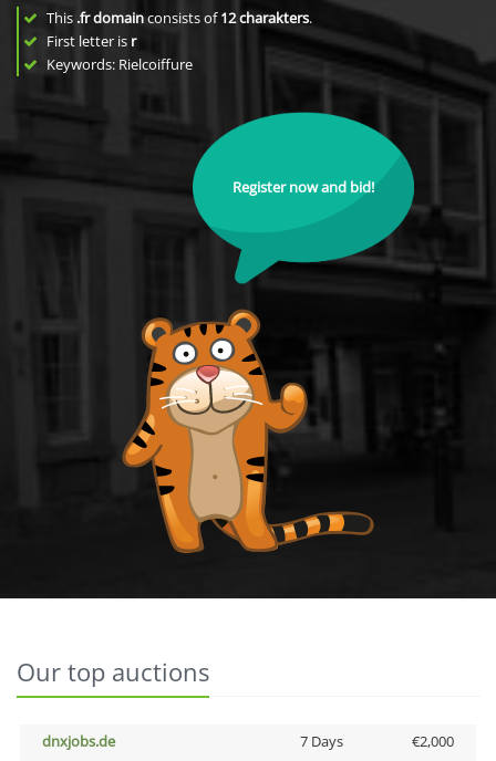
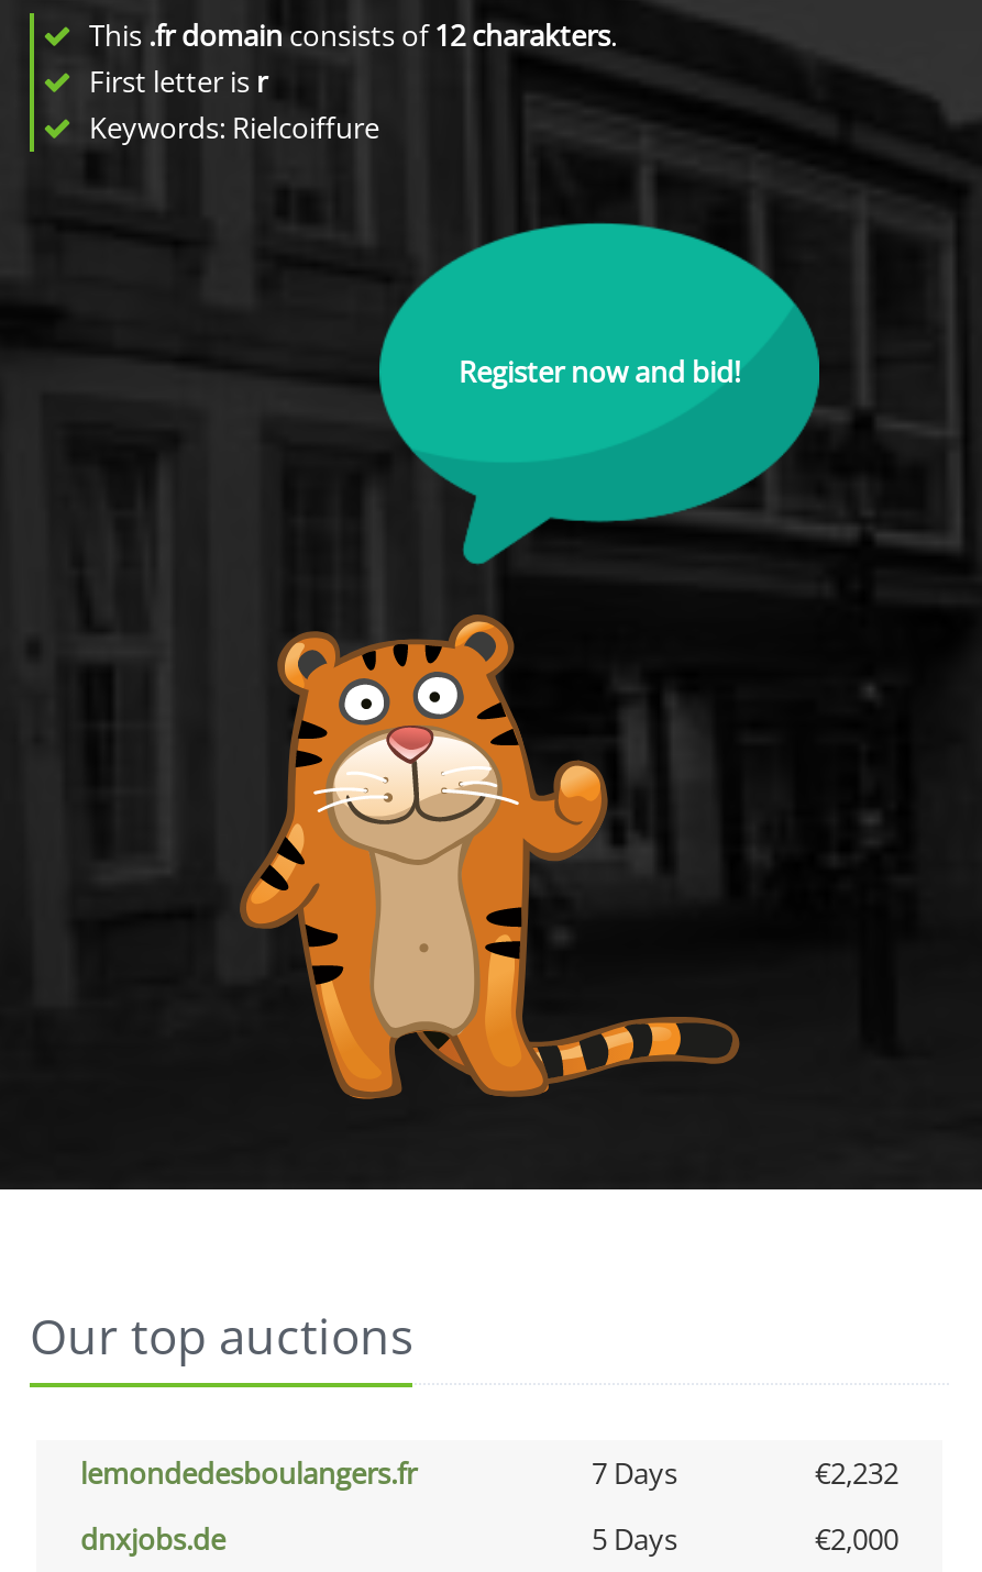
none -> [80,1453,898,1493] lemondedesboulangers.fr | 7 Days | €2,232
[299,731,343,751] 7 Days -> [592,1519,677,1559] 5 Days

